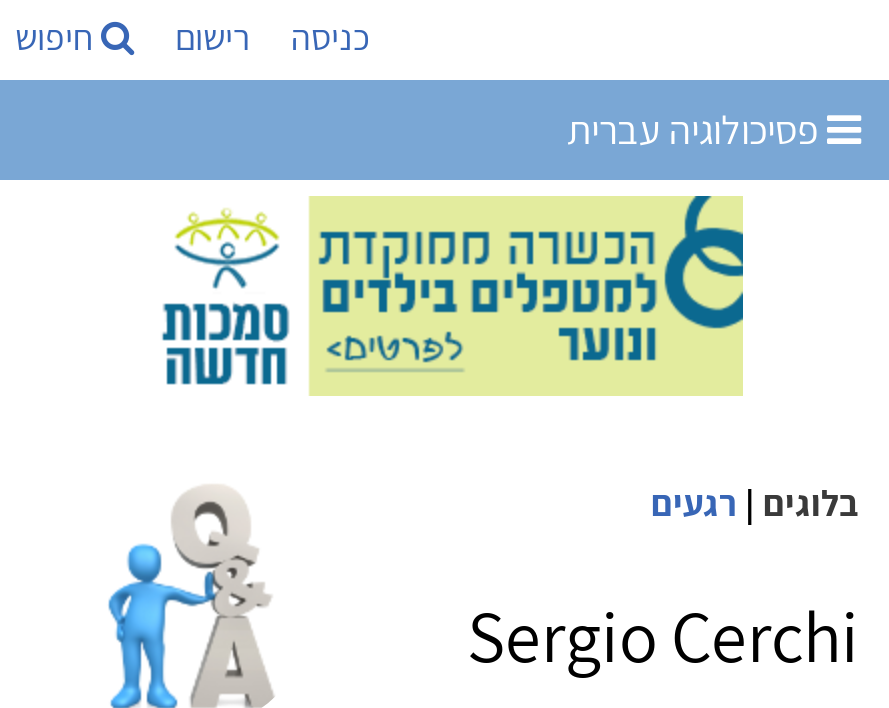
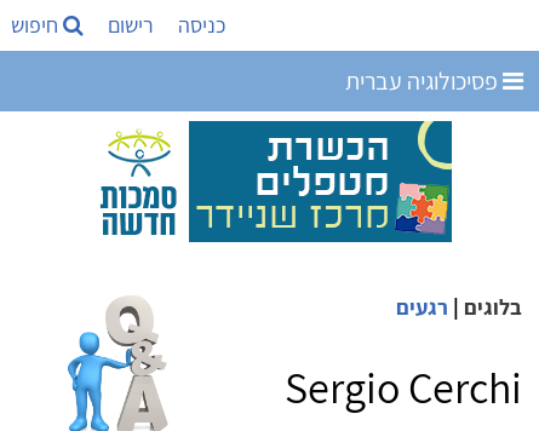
[309,194,745,396] [image] -> [188,120,453,243] [image]

